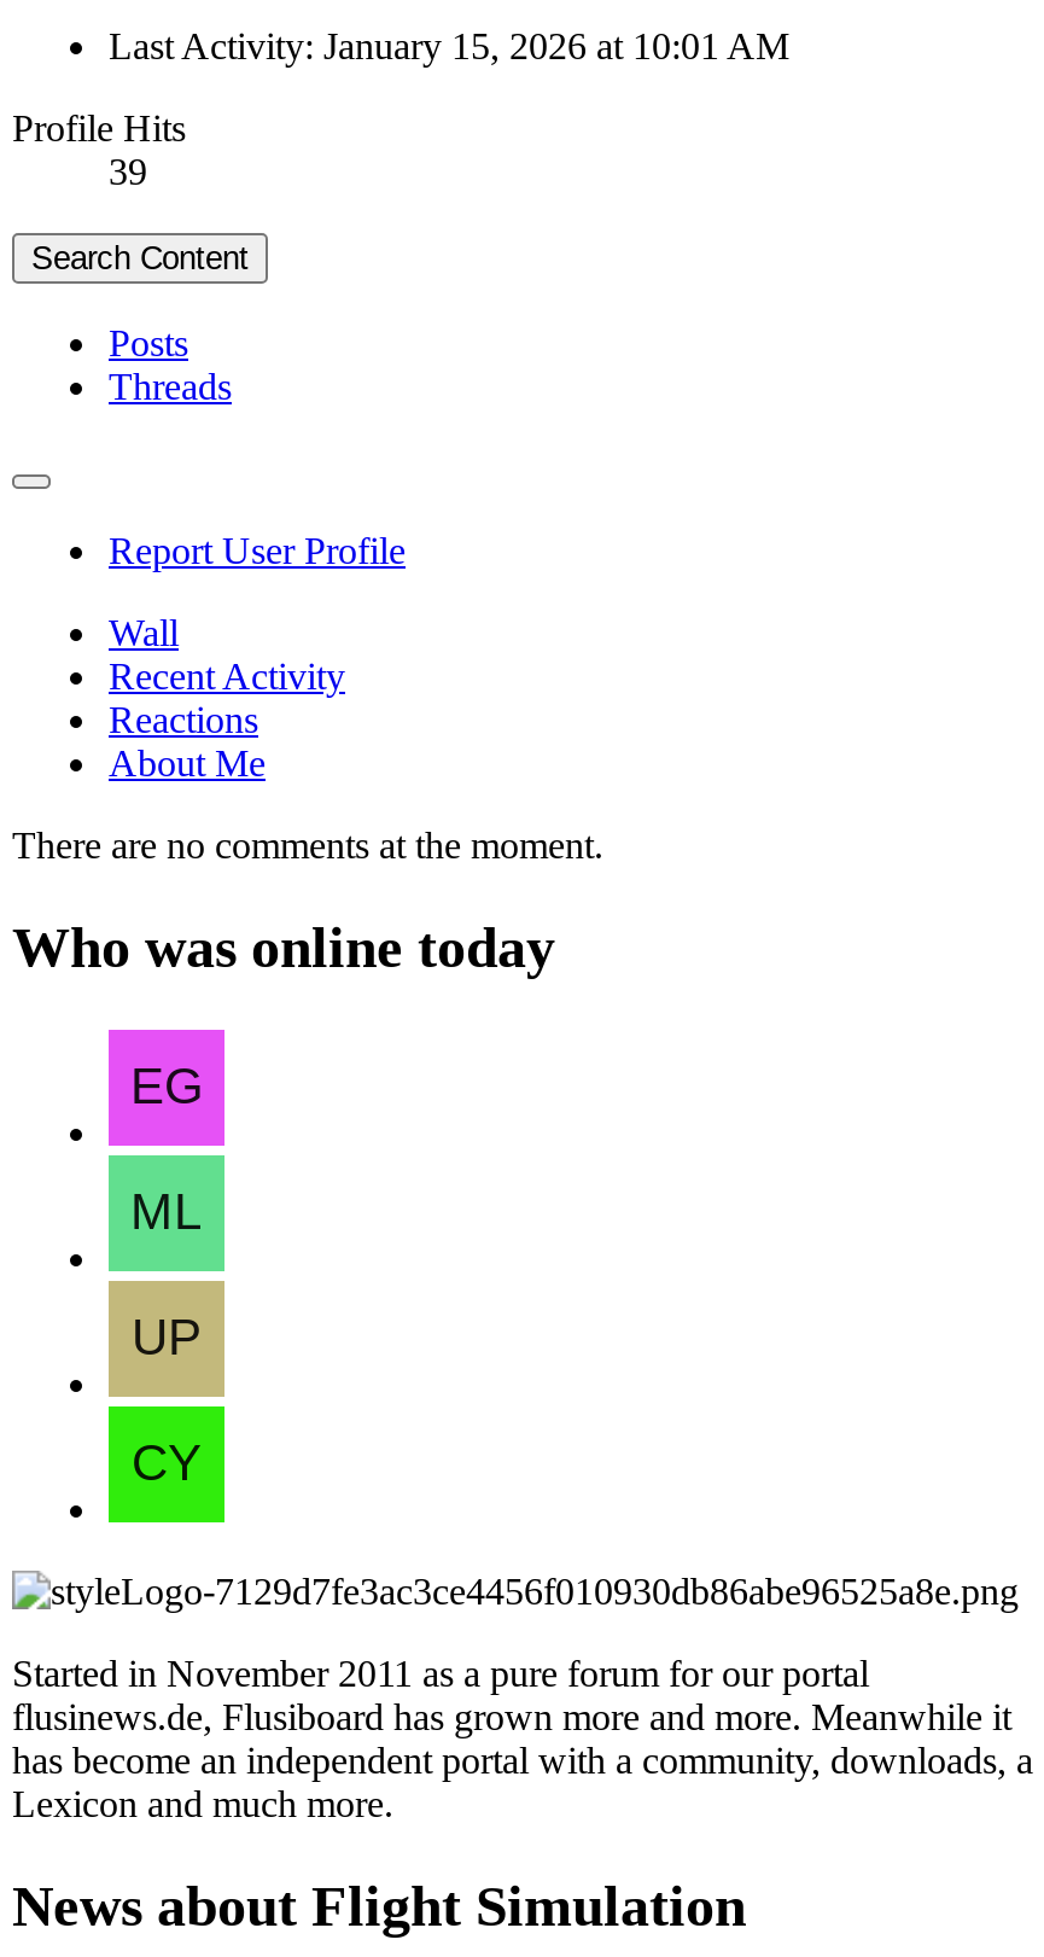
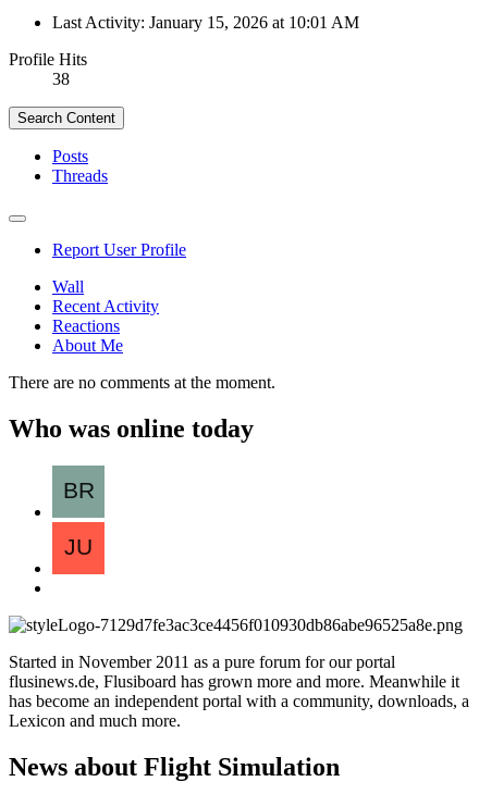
[109,150,147,191] 39 -> [52,69,70,88] 38
[106,1027,227,1525] [image] -> [51,464,106,594] [image]

